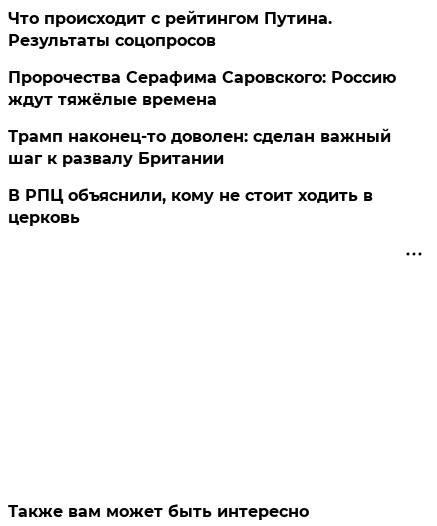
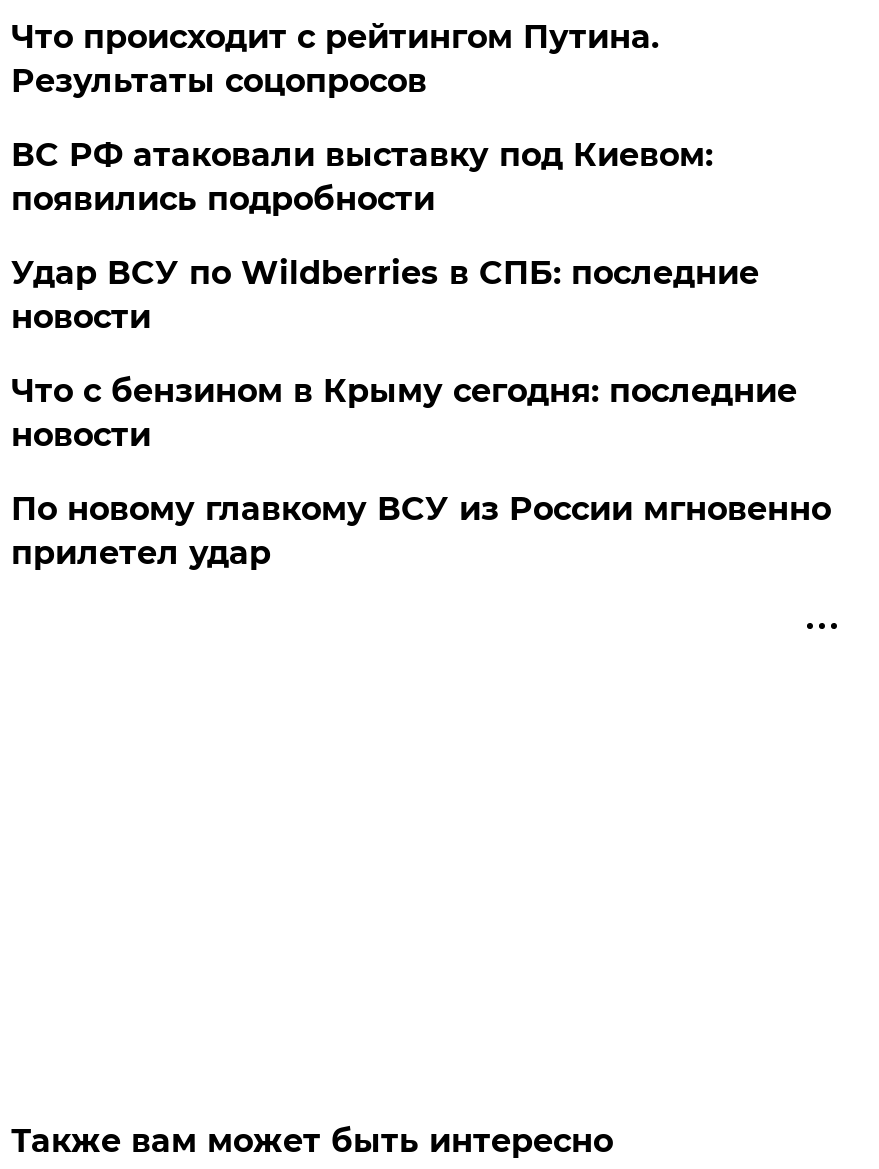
[8,68,396,227] Пророчества Серафима Саровского: Россию | ждут тяжёлые времена | Трамп наконец-то доволен: сделан важный | шаг к развалу Британии | В РПЦ объяснили, кому не стоит ходить в | церковь -> [11,137,831,573] ВС РФ атаковали выставку под Киевом: | появились подробности | Удар ВСУ по Wildberries в СПБ: последние | новости | Что с бензином в Крыму сегодня: последние | новости | По новому главкому ВСУ из России мгновенно | прилетел удар

